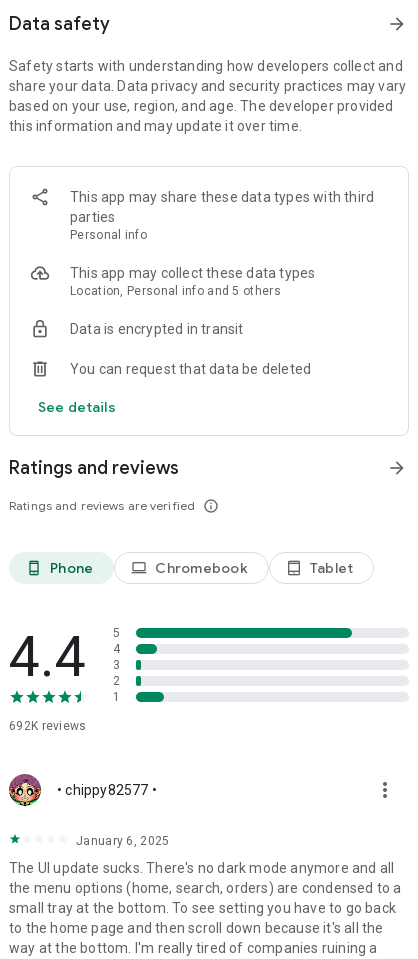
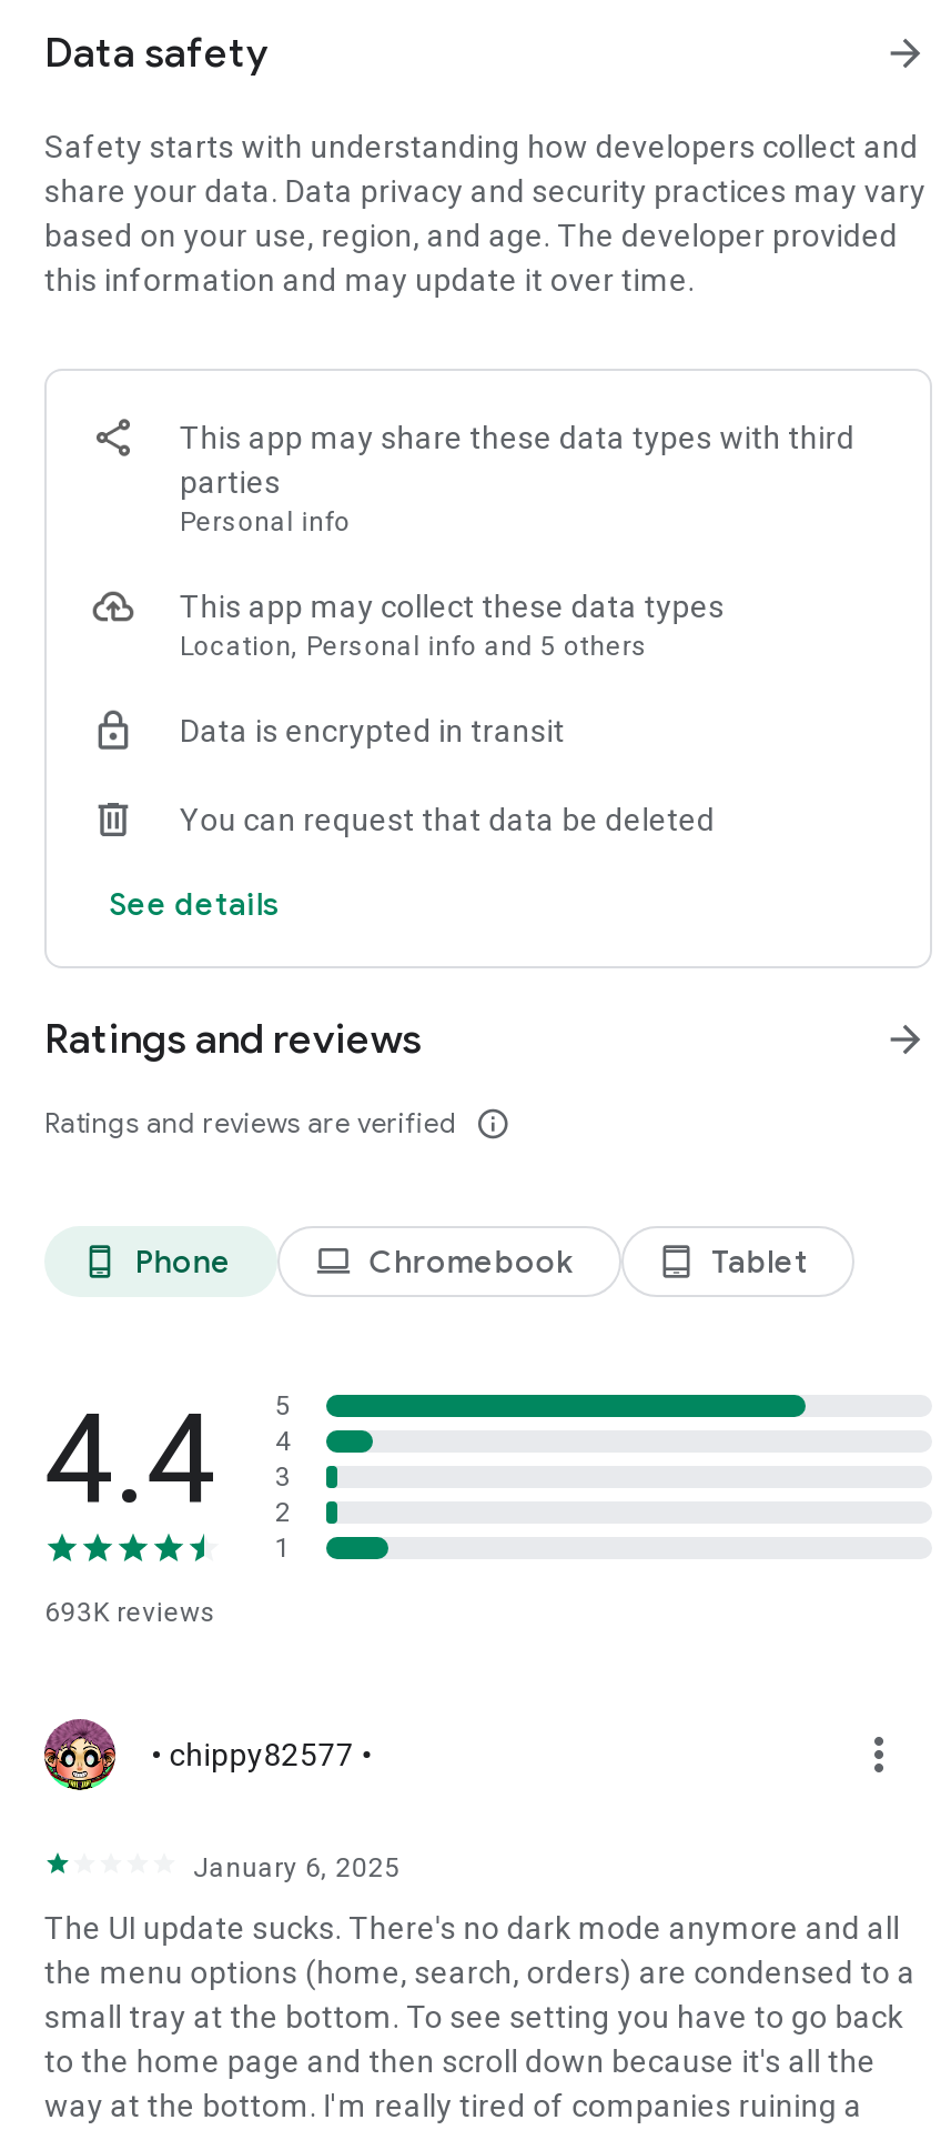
[9,719,87,733] 692K reviews -> [44,1597,217,1628] 693K reviews

